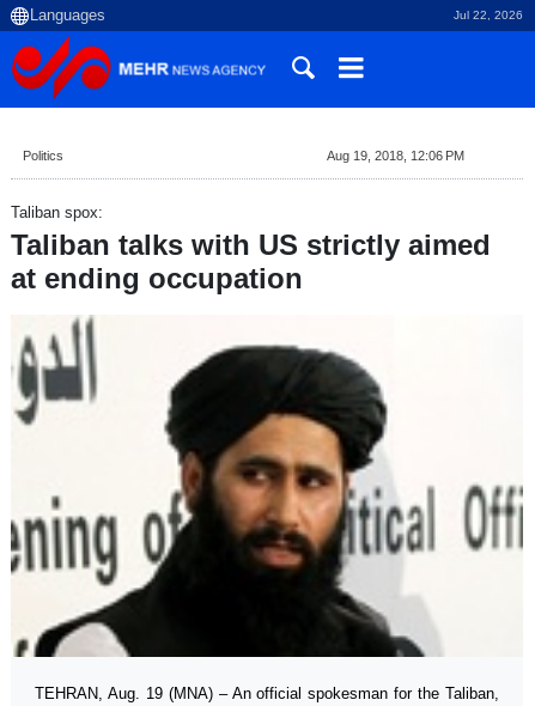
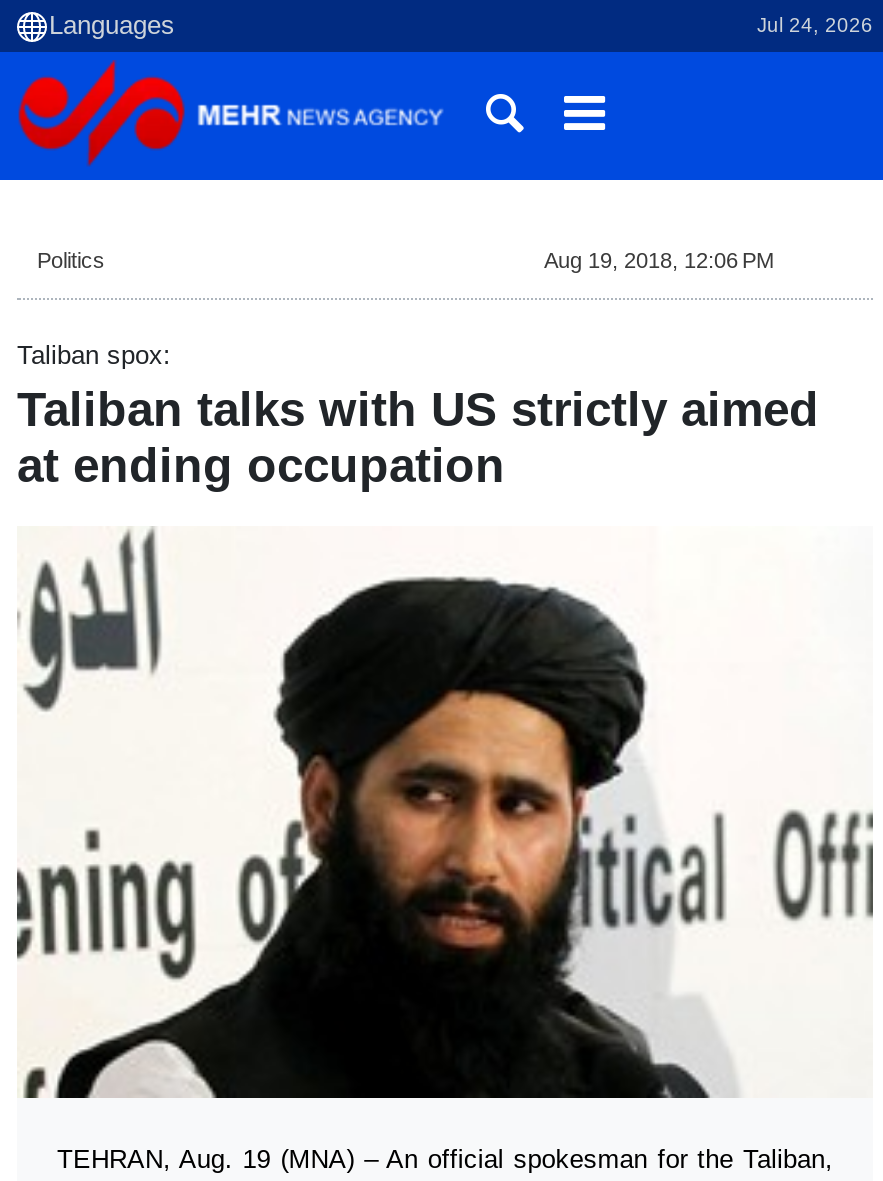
[454,8,523,22] Jul 22, 2026 -> [757,14,873,36] Jul 24, 2026

